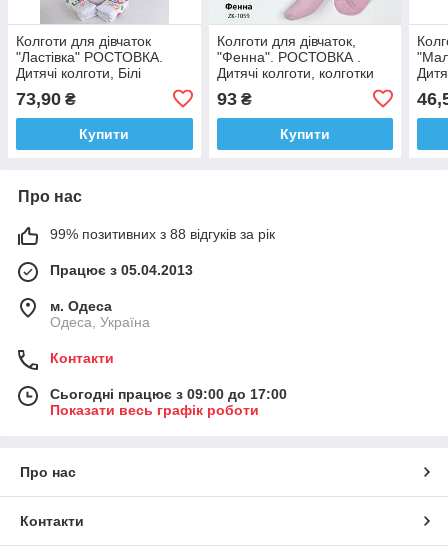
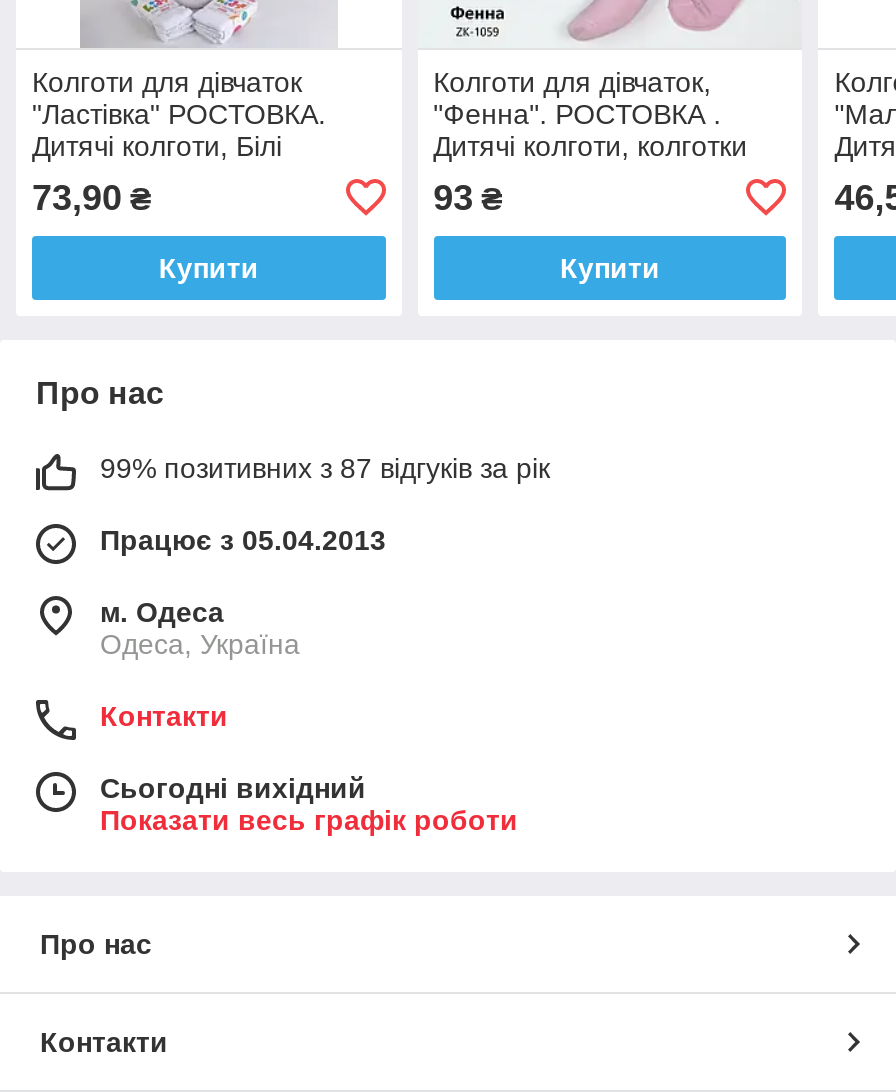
[50,226,275,242] 99% позитивних з 88 відгуків за рік -> [100,452,550,484] 99% позитивних з 87 відгуків за рік
[50,386,287,402] Сьогодні працює з 09:00 до 17:00 -> [100,772,366,804] Сьогодні вихідний

